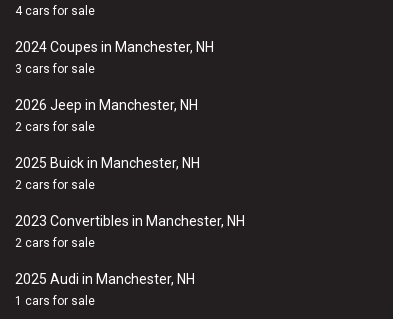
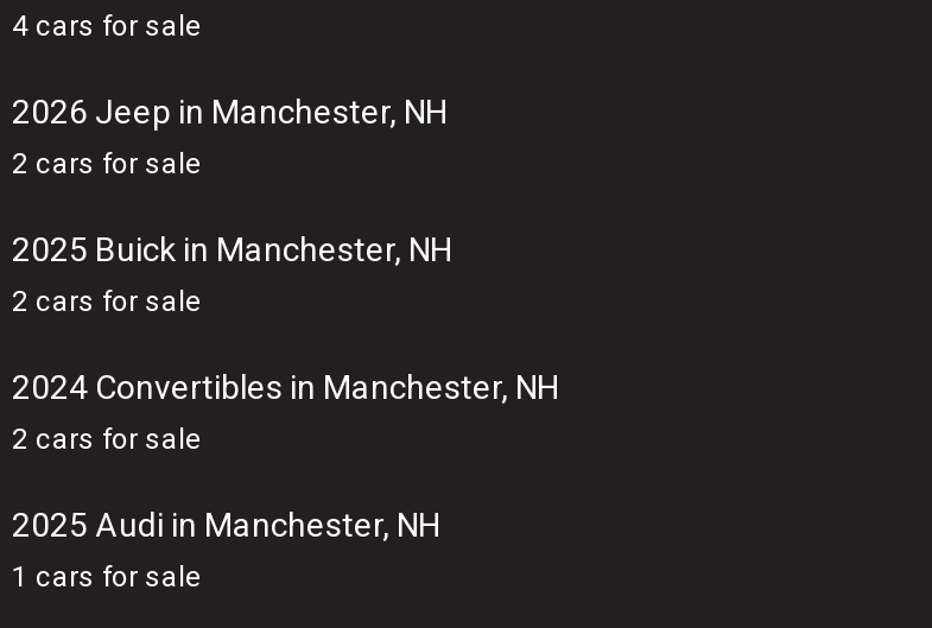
[15,39,214,76] 2024 Coupes in Manchester, NH | 3 cars for sale -> none
[15,213,245,229] 2023 Convertibles in Manchester, NH -> [12,368,558,406] 2024 Convertibles in Manchester, NH

